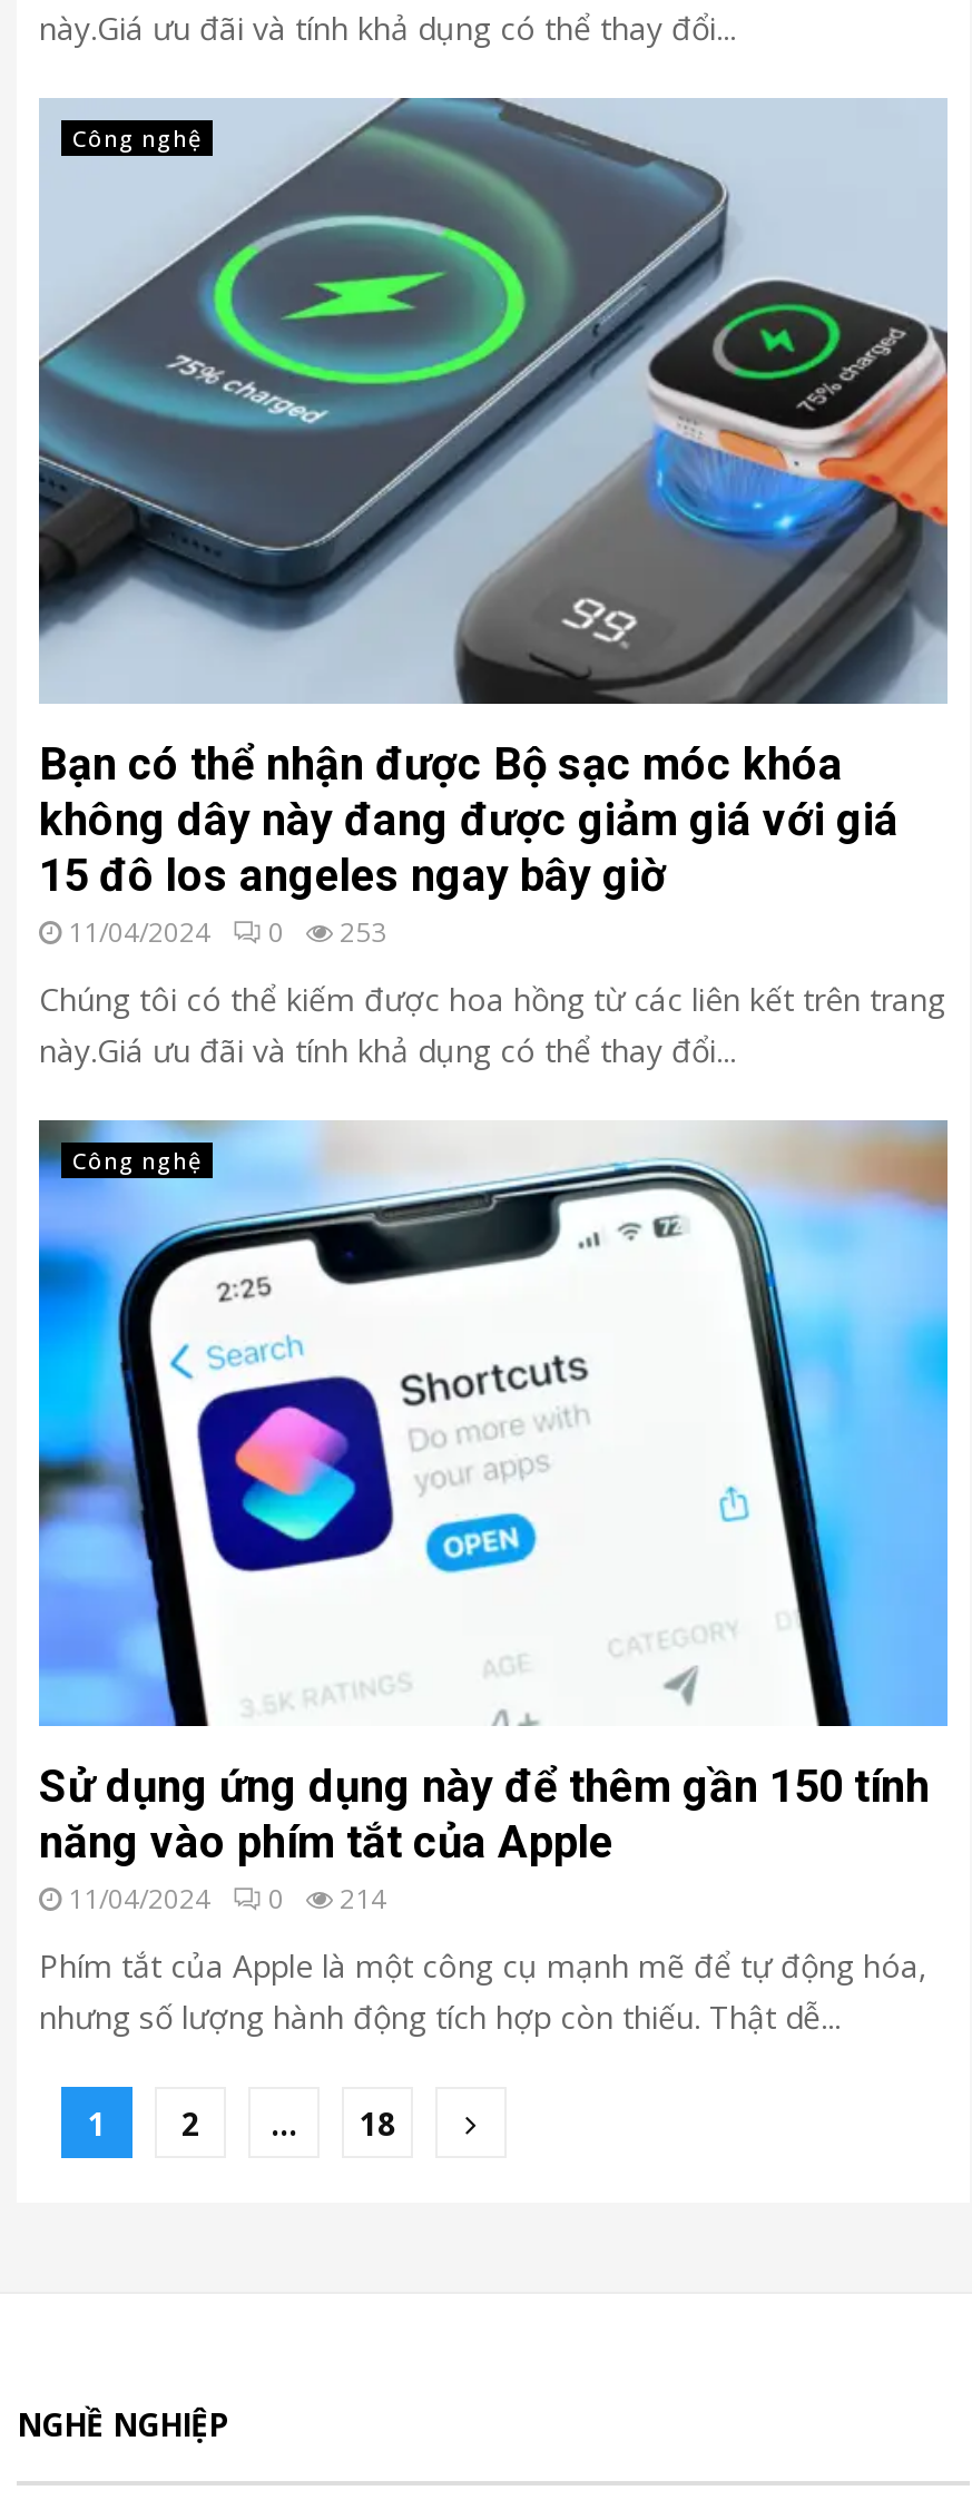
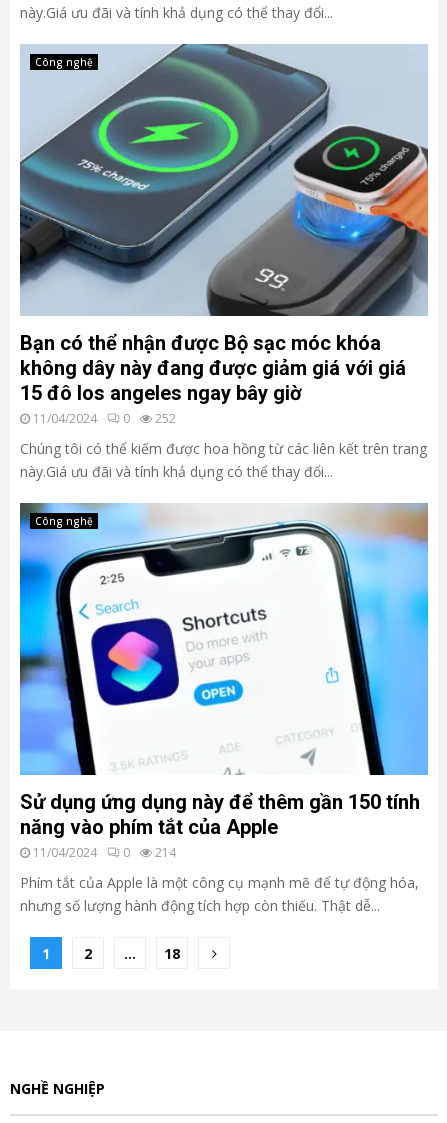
[68,913,386,951] 11/04/2024 0 253 -> [33,410,176,427] 11/04/2024 0 252

